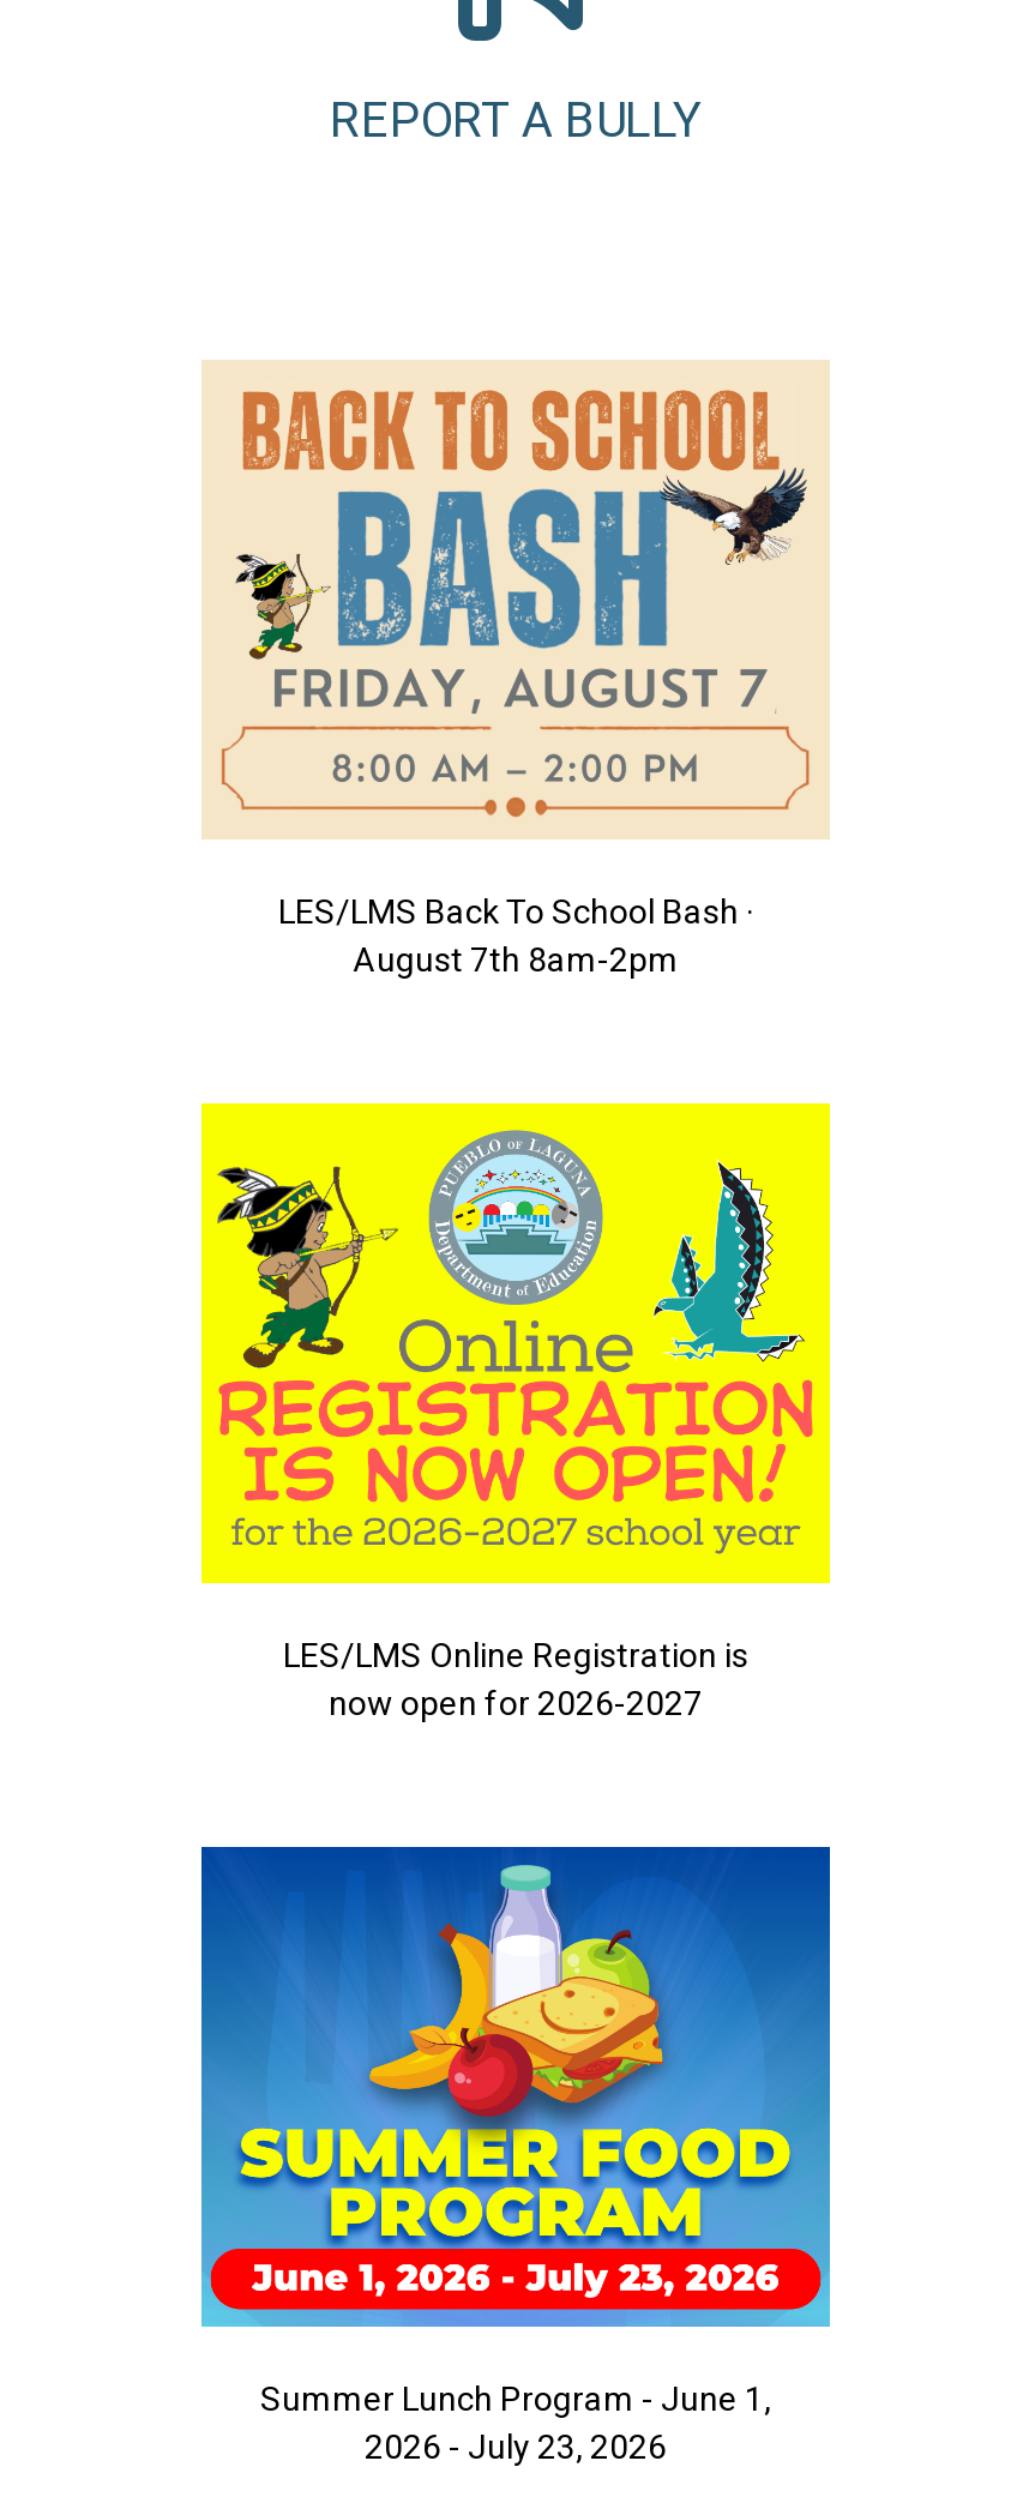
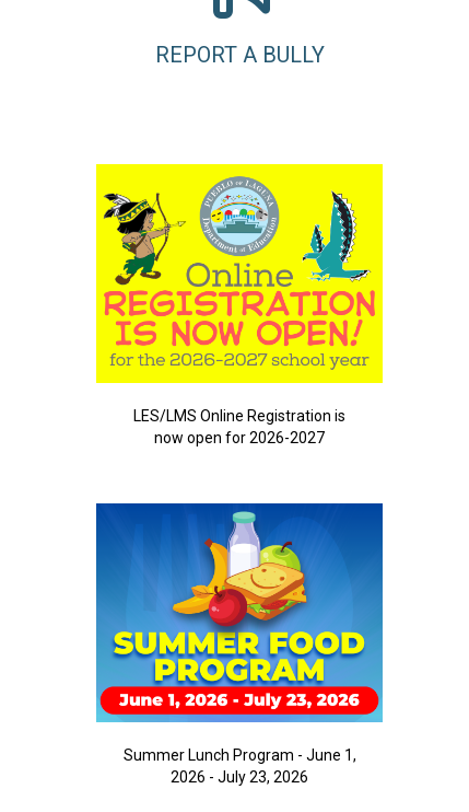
[201,360,830,978] [image] | LES/LMS Back To School Bash · | August 7th 8am-2pm -> none

